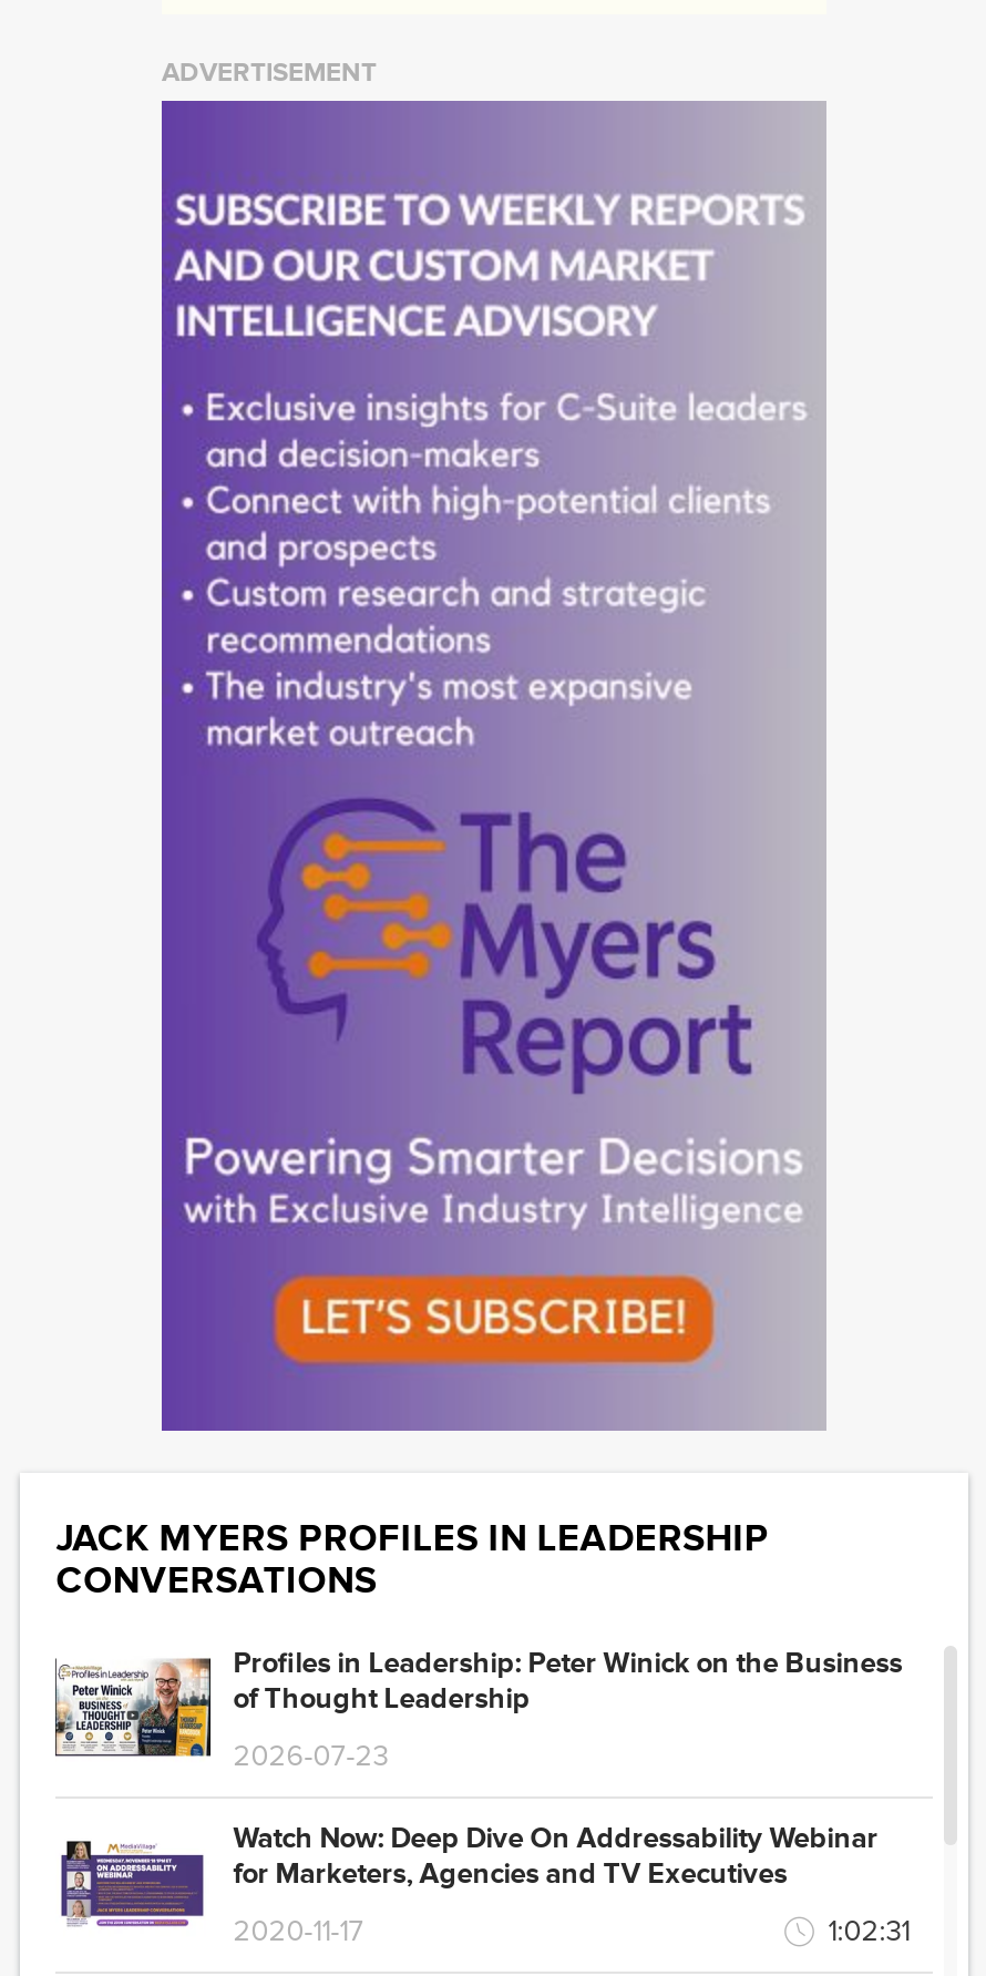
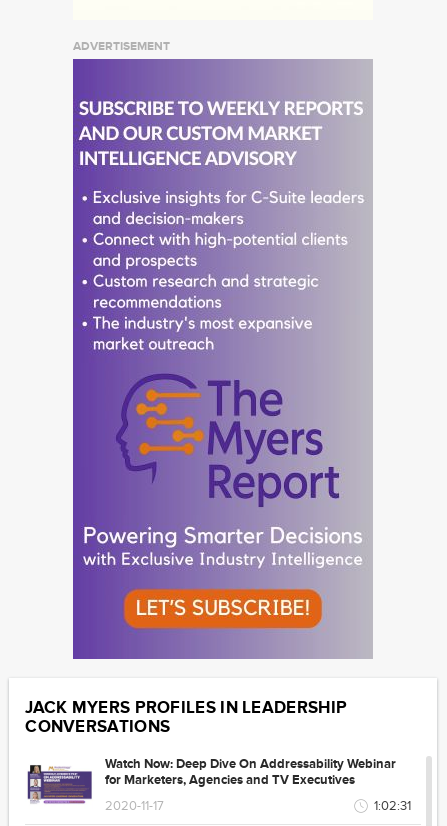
[53,1645,902,1773] [image] | Profiles in Leadership: Peter Winick on the Business | of Thought Leadership | 2026-07-23 -> none

